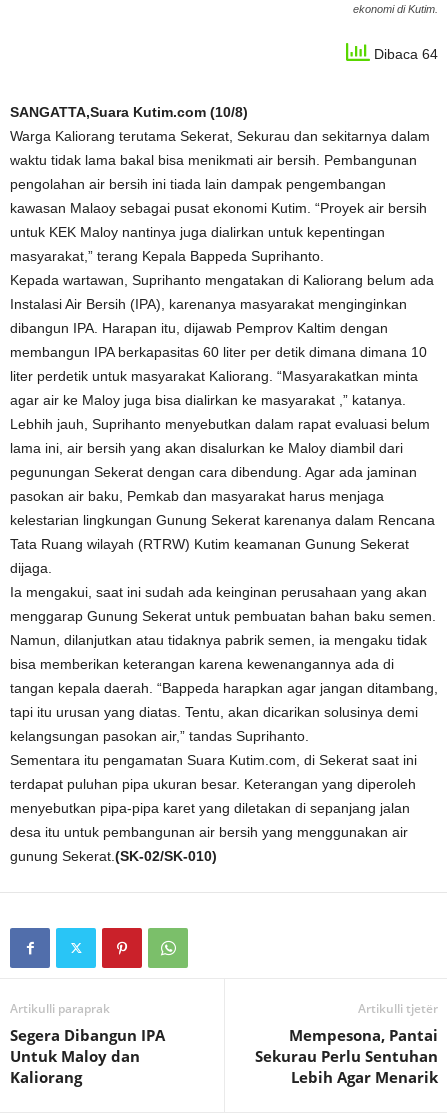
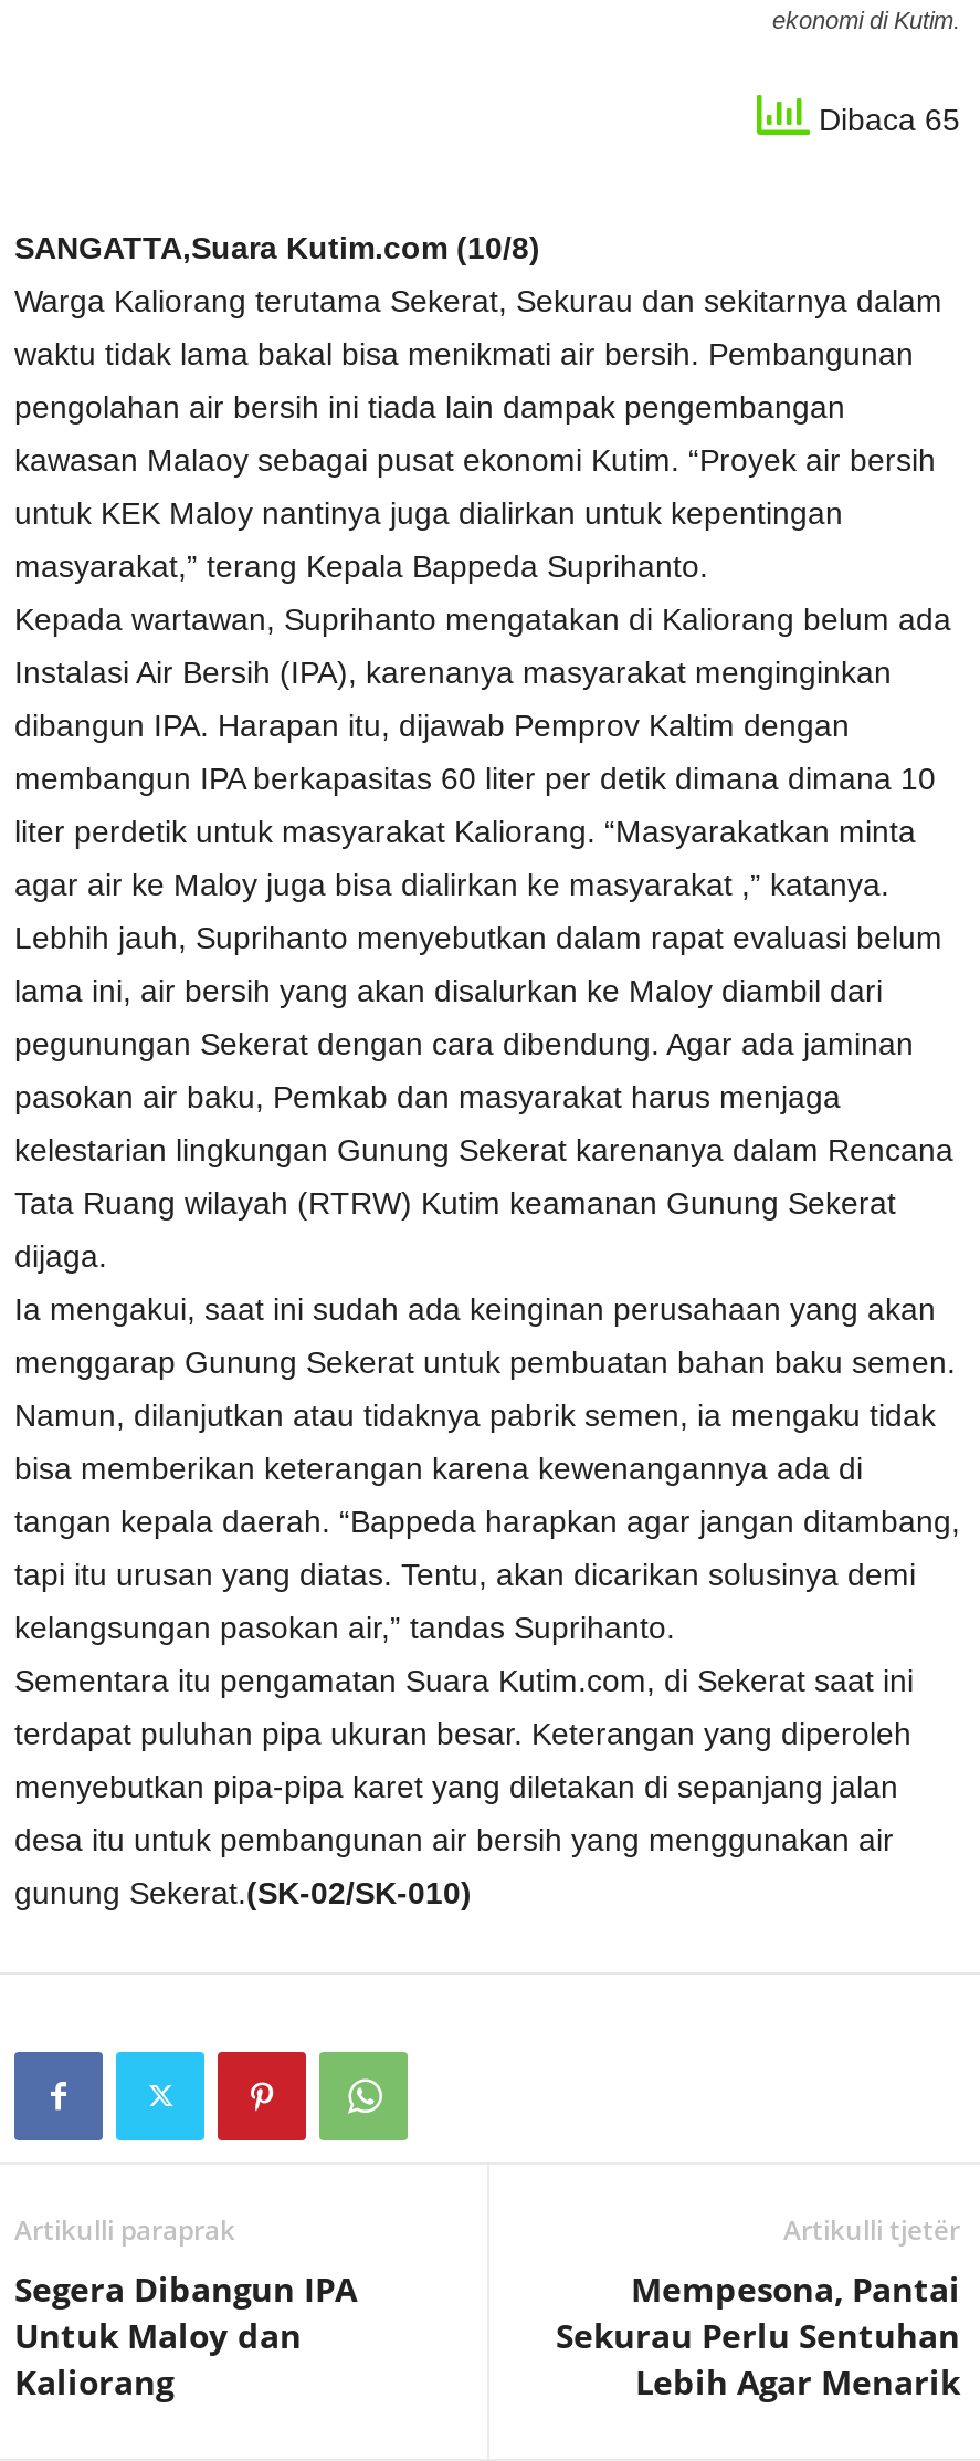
[370,46,438,62] Dibaca 64 -> [810,102,960,138] Dibaca 65

